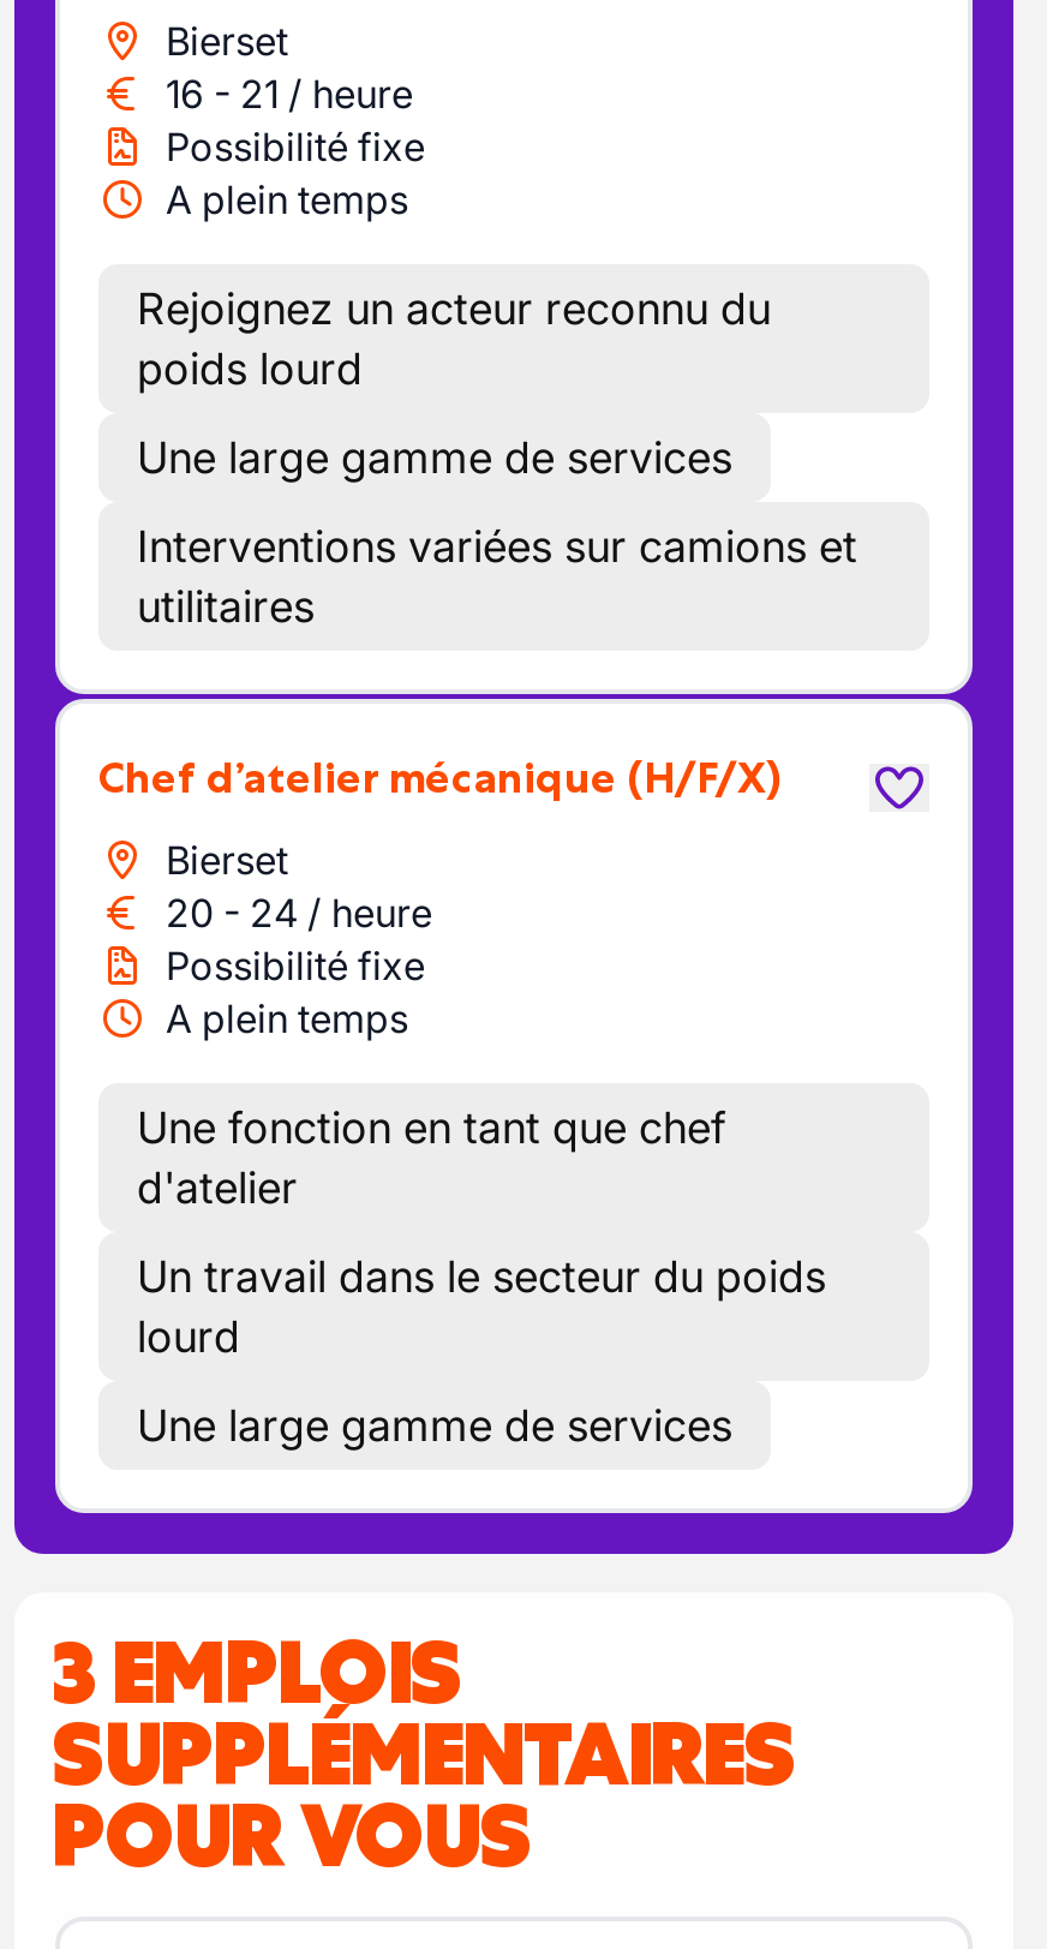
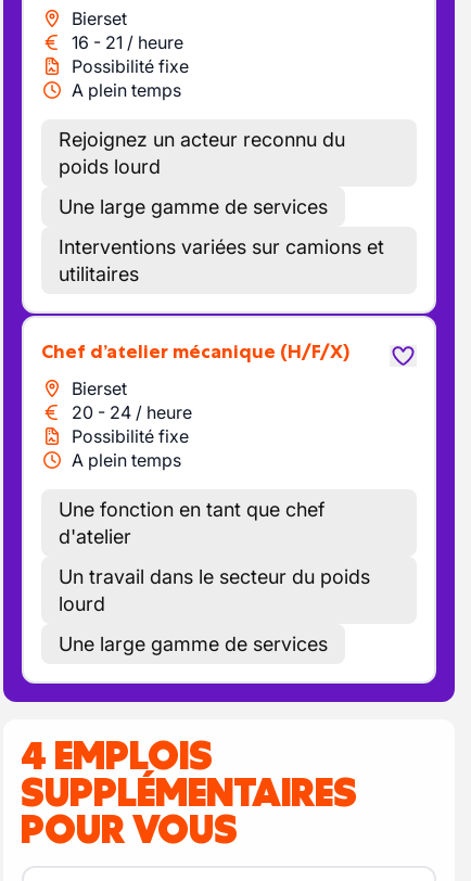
[53,1616,463,1727] 3 EMPLOIS -> [21,730,213,780] 4 EMPLOIS

